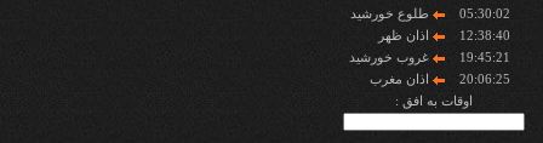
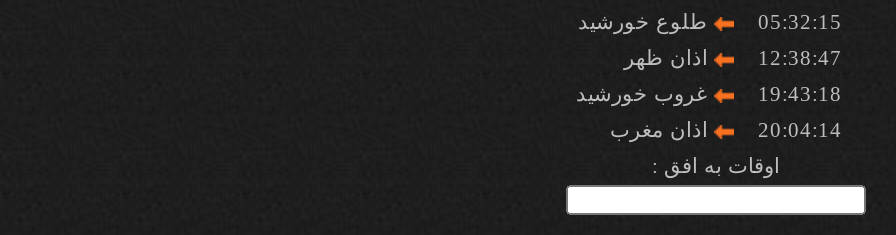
[459,7,510,20] 05:30:02 -> [758,11,842,33] 05:32:15
[459,29,510,42] 12:38:40 -> [758,47,842,69] 12:38:47
[459,51,510,64] 19:45:21 -> [758,83,842,105] 19:43:18
[459,72,510,86] 20:06:25 -> [758,119,842,141] 20:04:14

